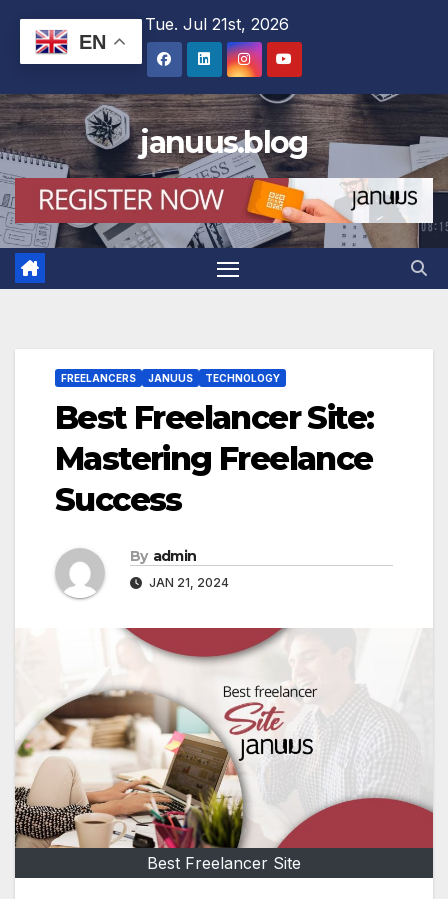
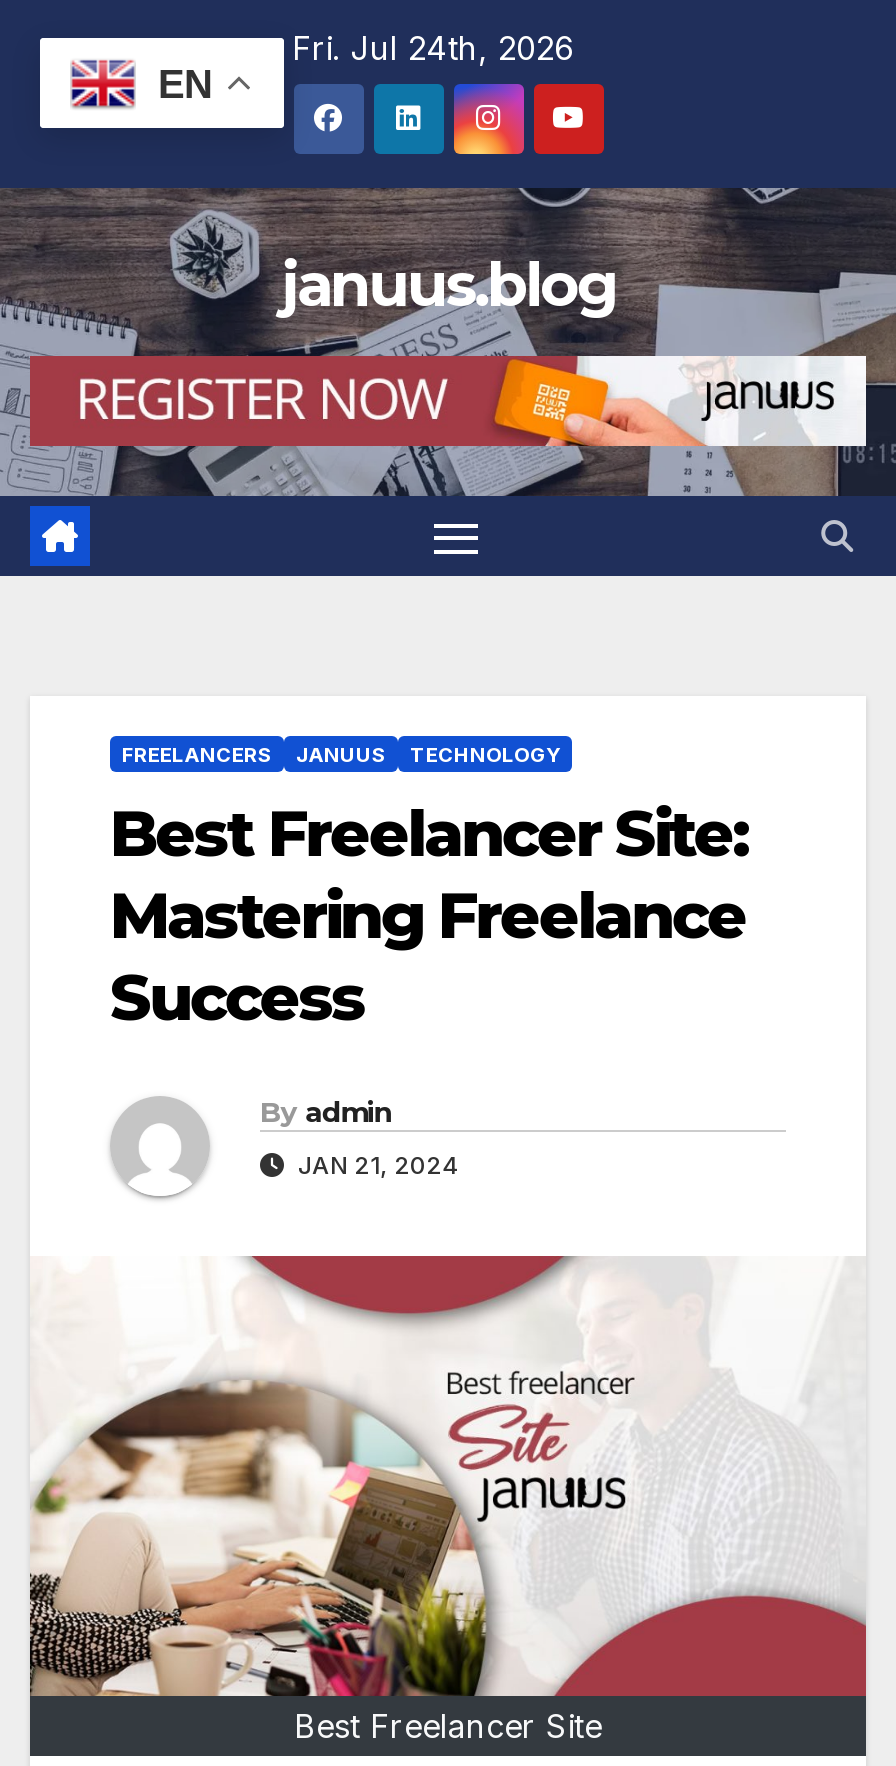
[144,14,288,34] Tue. Jul 21st, 2026 -> [292,28,574,68] Fri. Jul 24th, 2026

